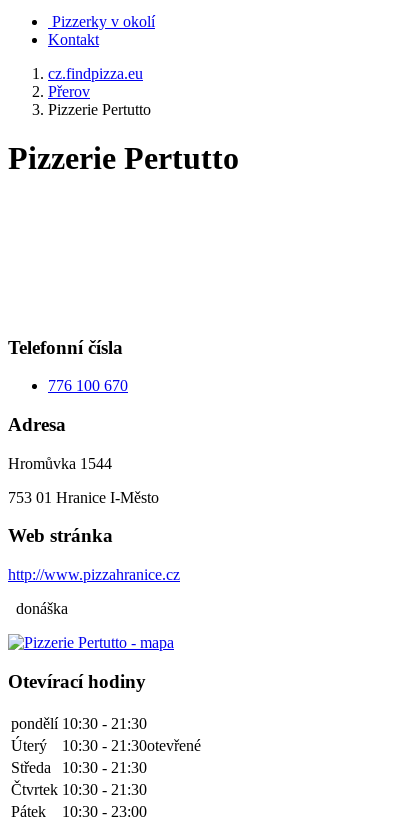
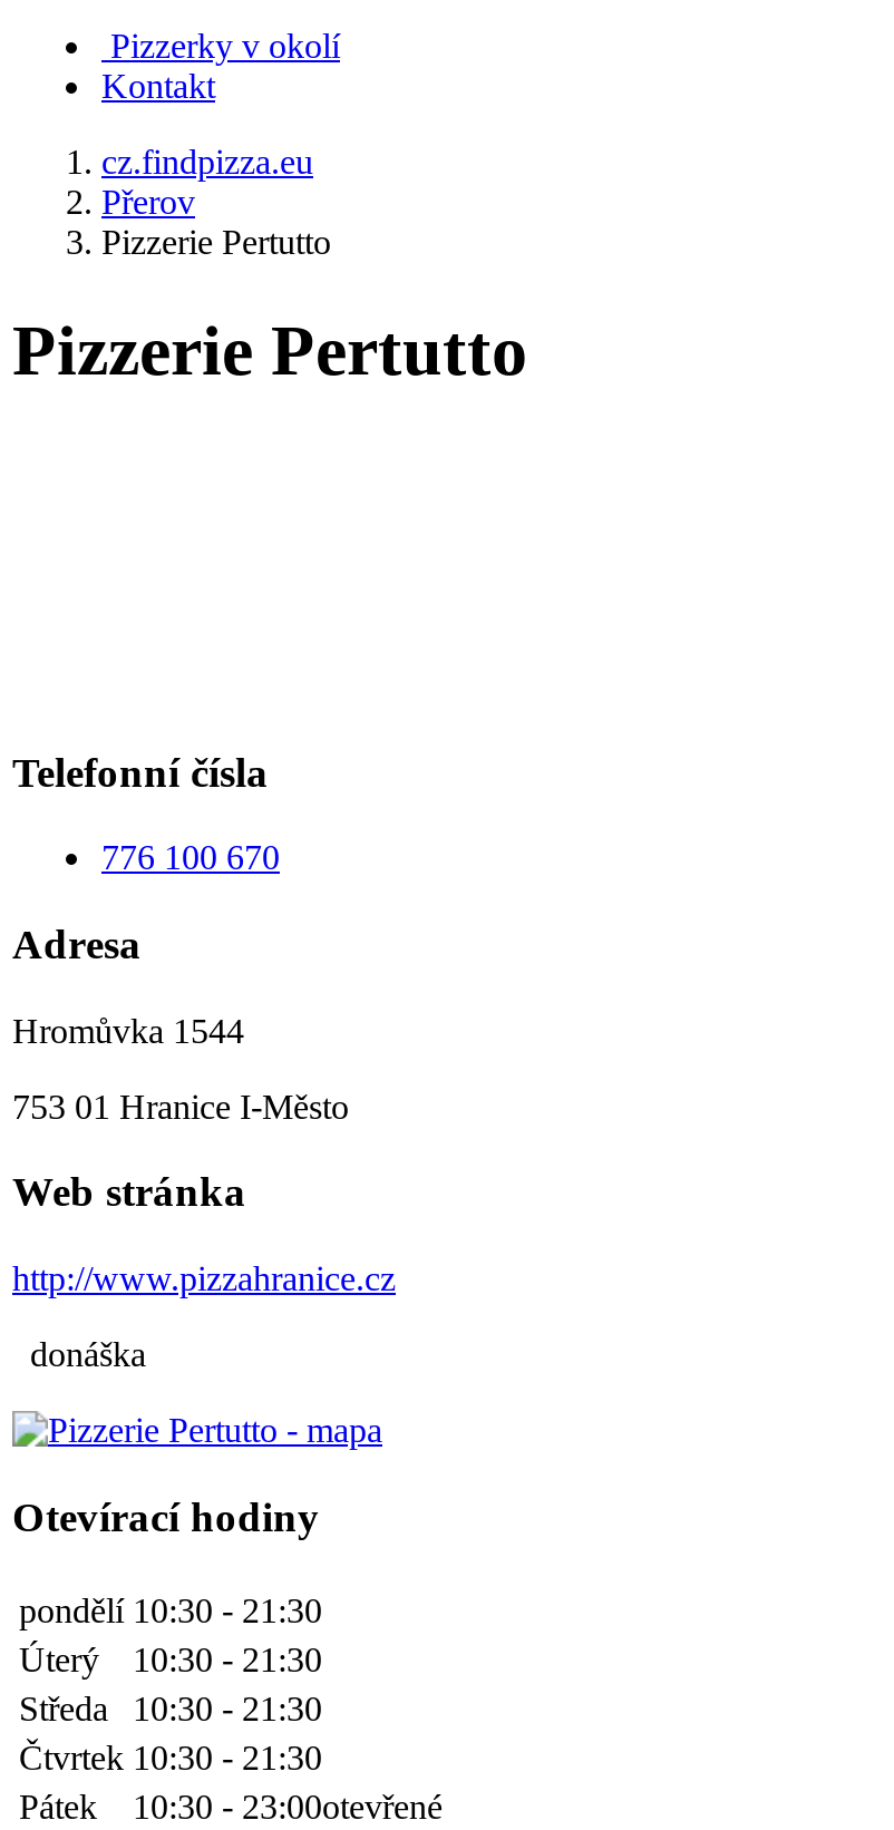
[11,737,201,754] Úterý 10:30 - 21:30otevřené -> [19,1640,322,1678] Úterý 10:30 - 21:30
[11,803,147,820] Pátek 10:30 - 23:00 -> [19,1787,443,1825] Pátek 10:30 - 23:00otevřené

